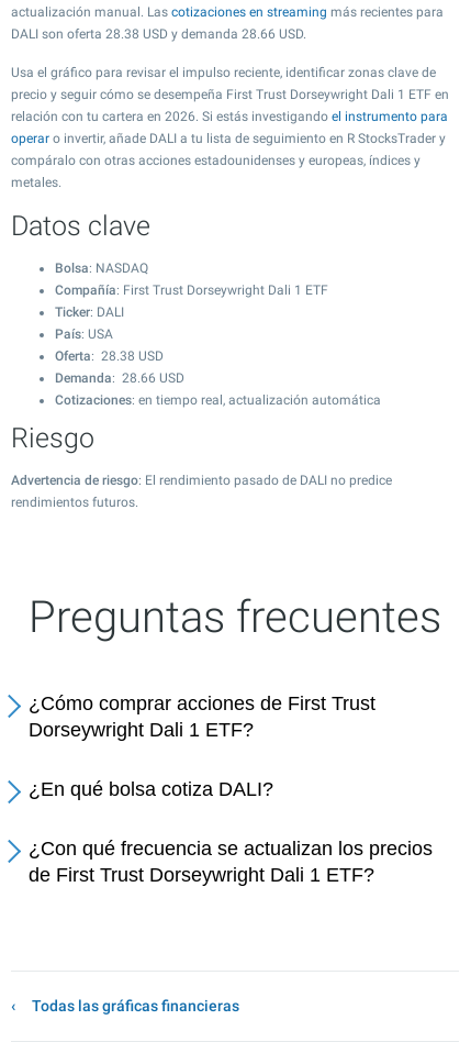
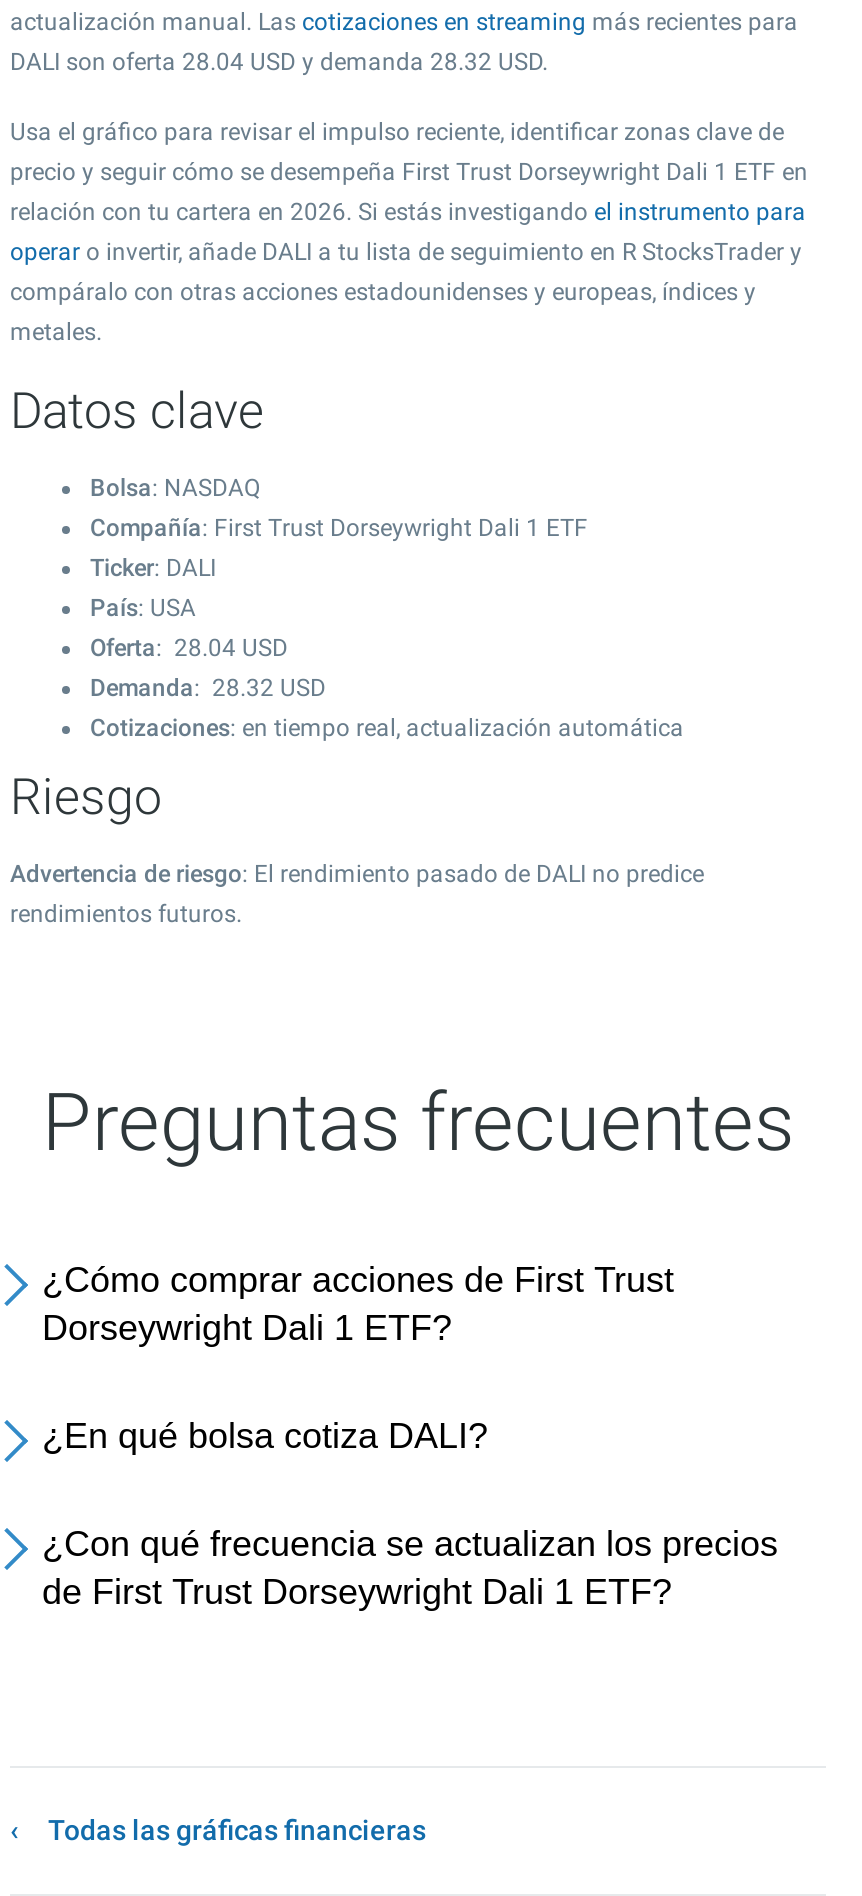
[11,26,306,42] DALI son oferta 28.38 USD y demanda 28.66 USD. -> [10,48,548,76] DALI son oferta 28.04 USD y demanda 28.32 USD.
[55,348,164,364] Oferta: 28.38 USD -> [90,634,288,662] Oferta: 28.04 USD
[55,370,184,386] Demanda: 28.66 USD -> [90,674,326,702] Demanda: 28.32 USD

